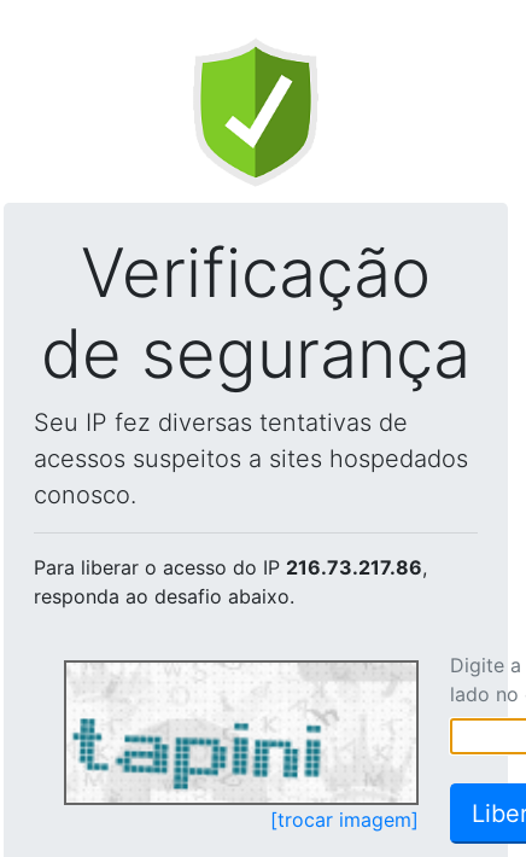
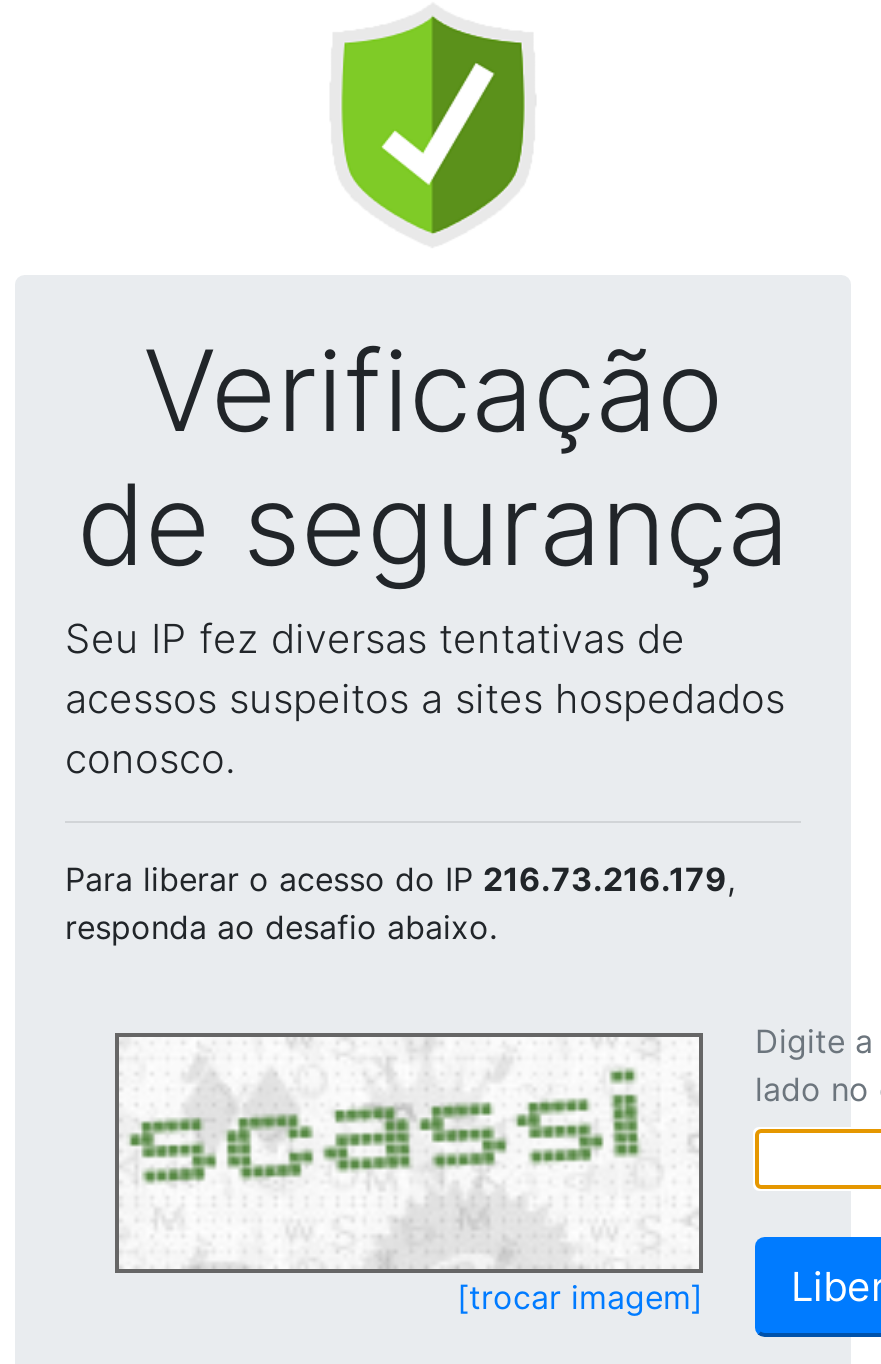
[34,555,427,579] Para liberar o acesso do IP 216.73.217.86, -> [65,859,735,899] Para liberar o acesso do IP 216.73.216.179,
[72,667,380,797] [image] -> [127,1041,641,1261] [image]

